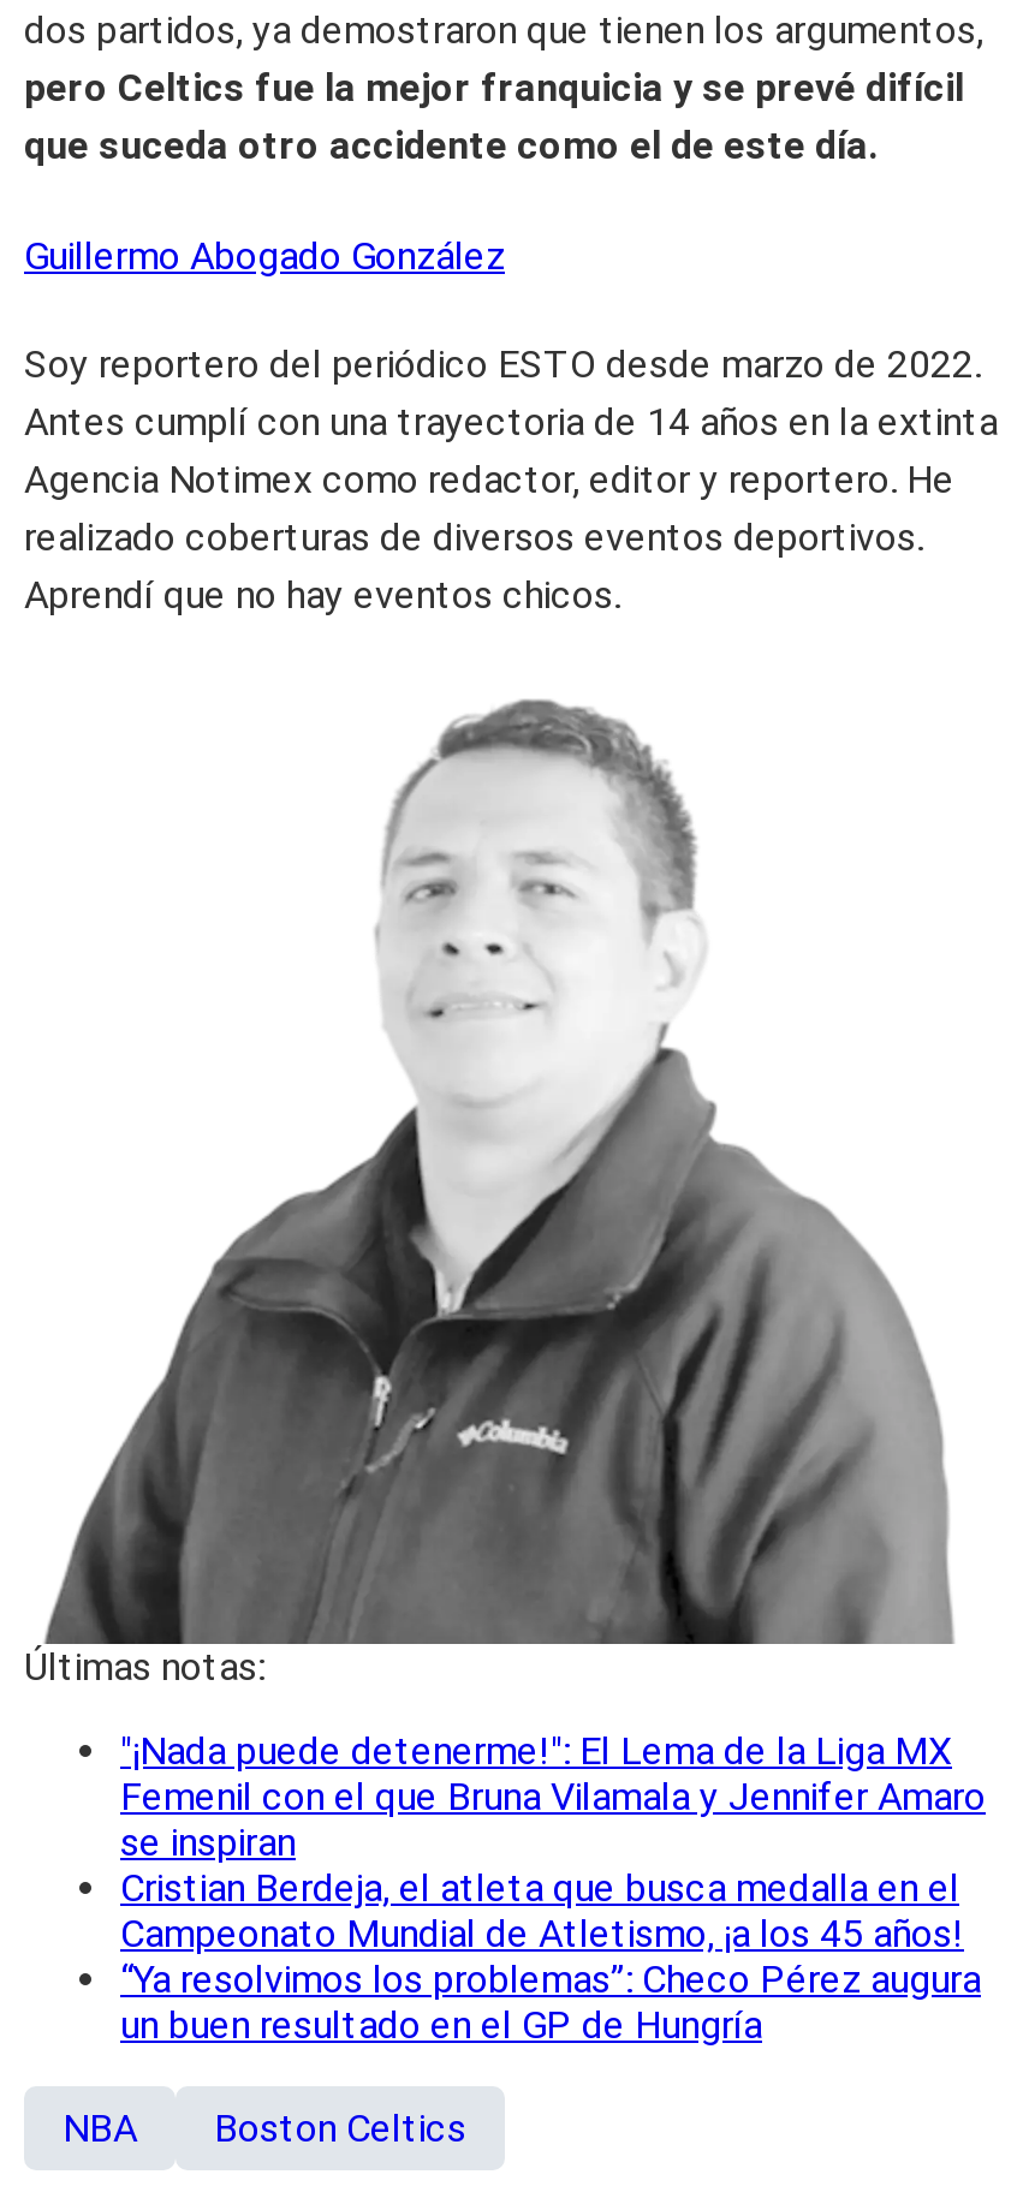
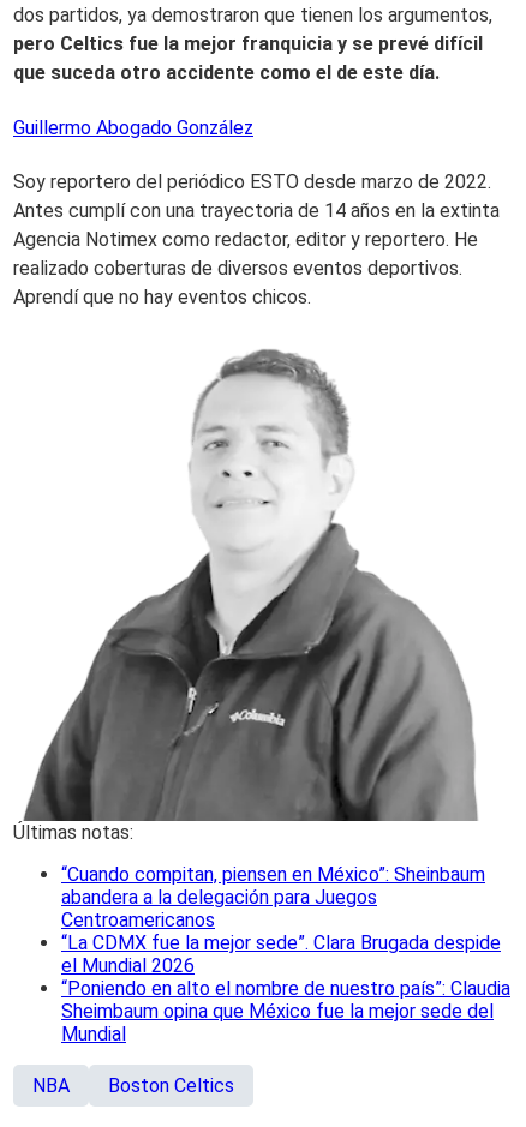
[120,1728,986,2048] "¡Nada puede detenerme!": El Lema de la Liga MX | Femenil con el que Bruna Vilamala y Jennifer Amaro | se inspiran | Cristian Berdeja, el atleta que busca medalla en el | Campeonato Mundial de Atletismo, ¡a los 45 años! | “Ya resolvimos los problemas”: Checo Pérez augura | un buen resultado en el GP de Hungría -> [61,863,510,1045] “Cuando compitan, piensen en México”: Sheinbaum | abandera a la delegación para Juegos | Centroamericanos | “La CDMX fue la mejor sede”. Clara Brugada despide | el Mundial 2026 | “Poniendo en alto el nombre de nuestro país”: Claudia | Sheimbaum opina que México fue la mejor sede del | Mundial

